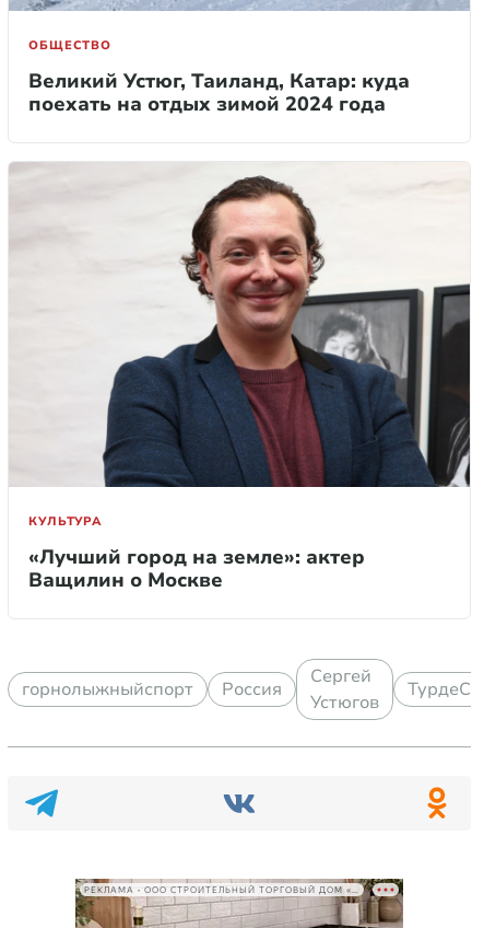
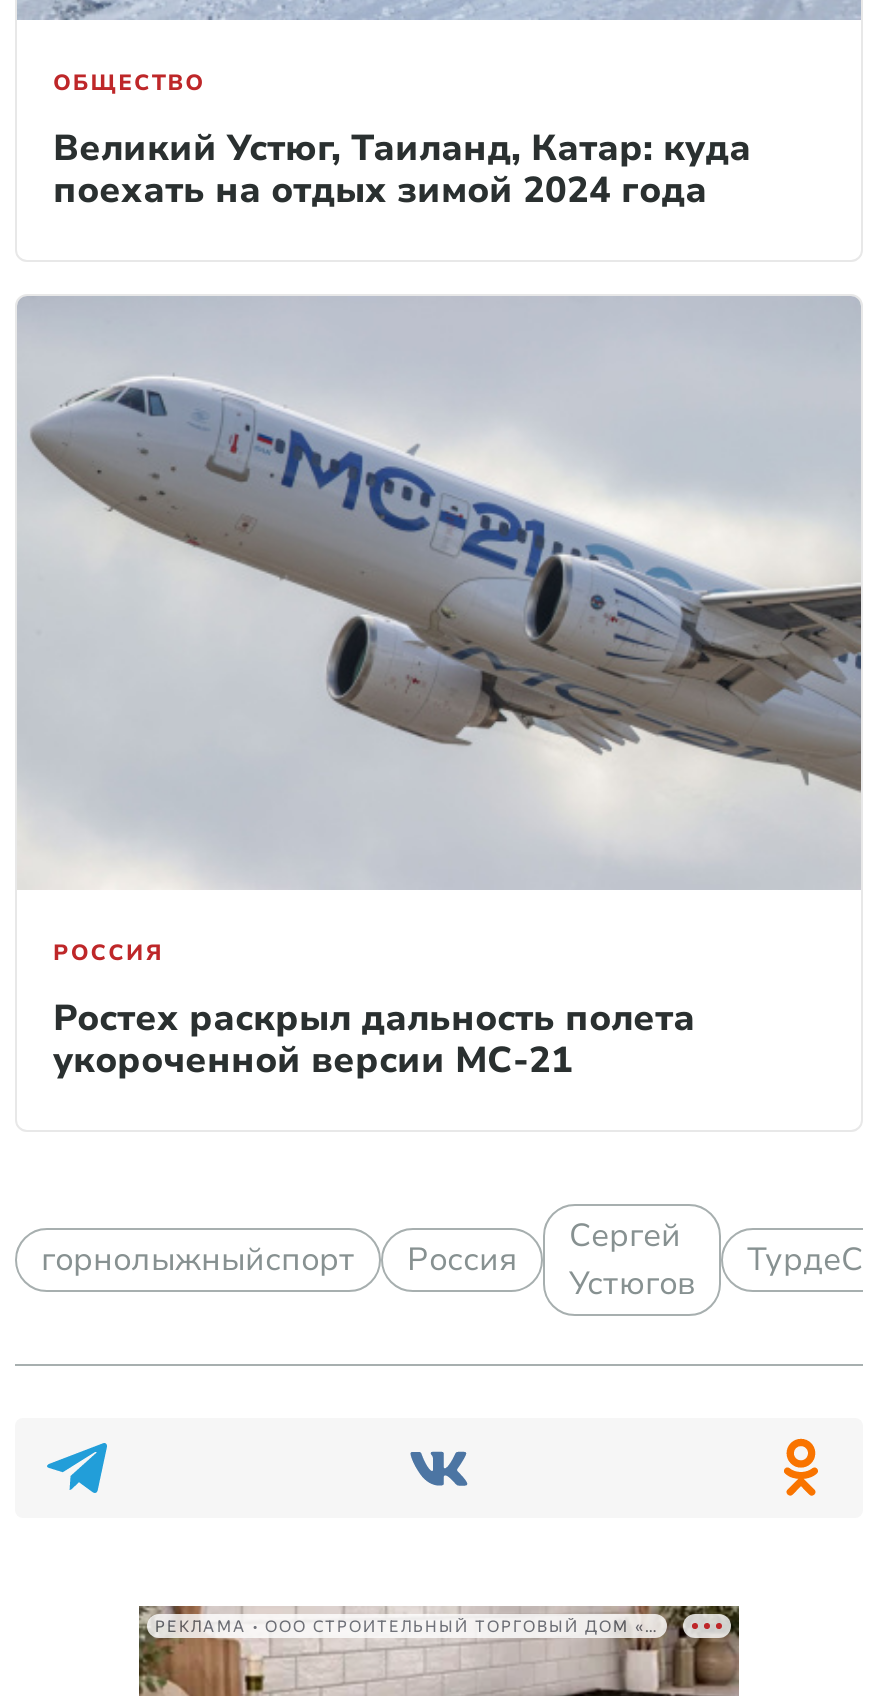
[11,163,471,530] [image] | КУЛЬТУРА -> [17,296,863,969] [image] | РОССИЯ
[28,544,365,594] «Лучший город на земле»: актер | Ващилин о Москве -> [53,995,695,1085] Ростех раскрыл дальность полета | укороченной версии МС-21

